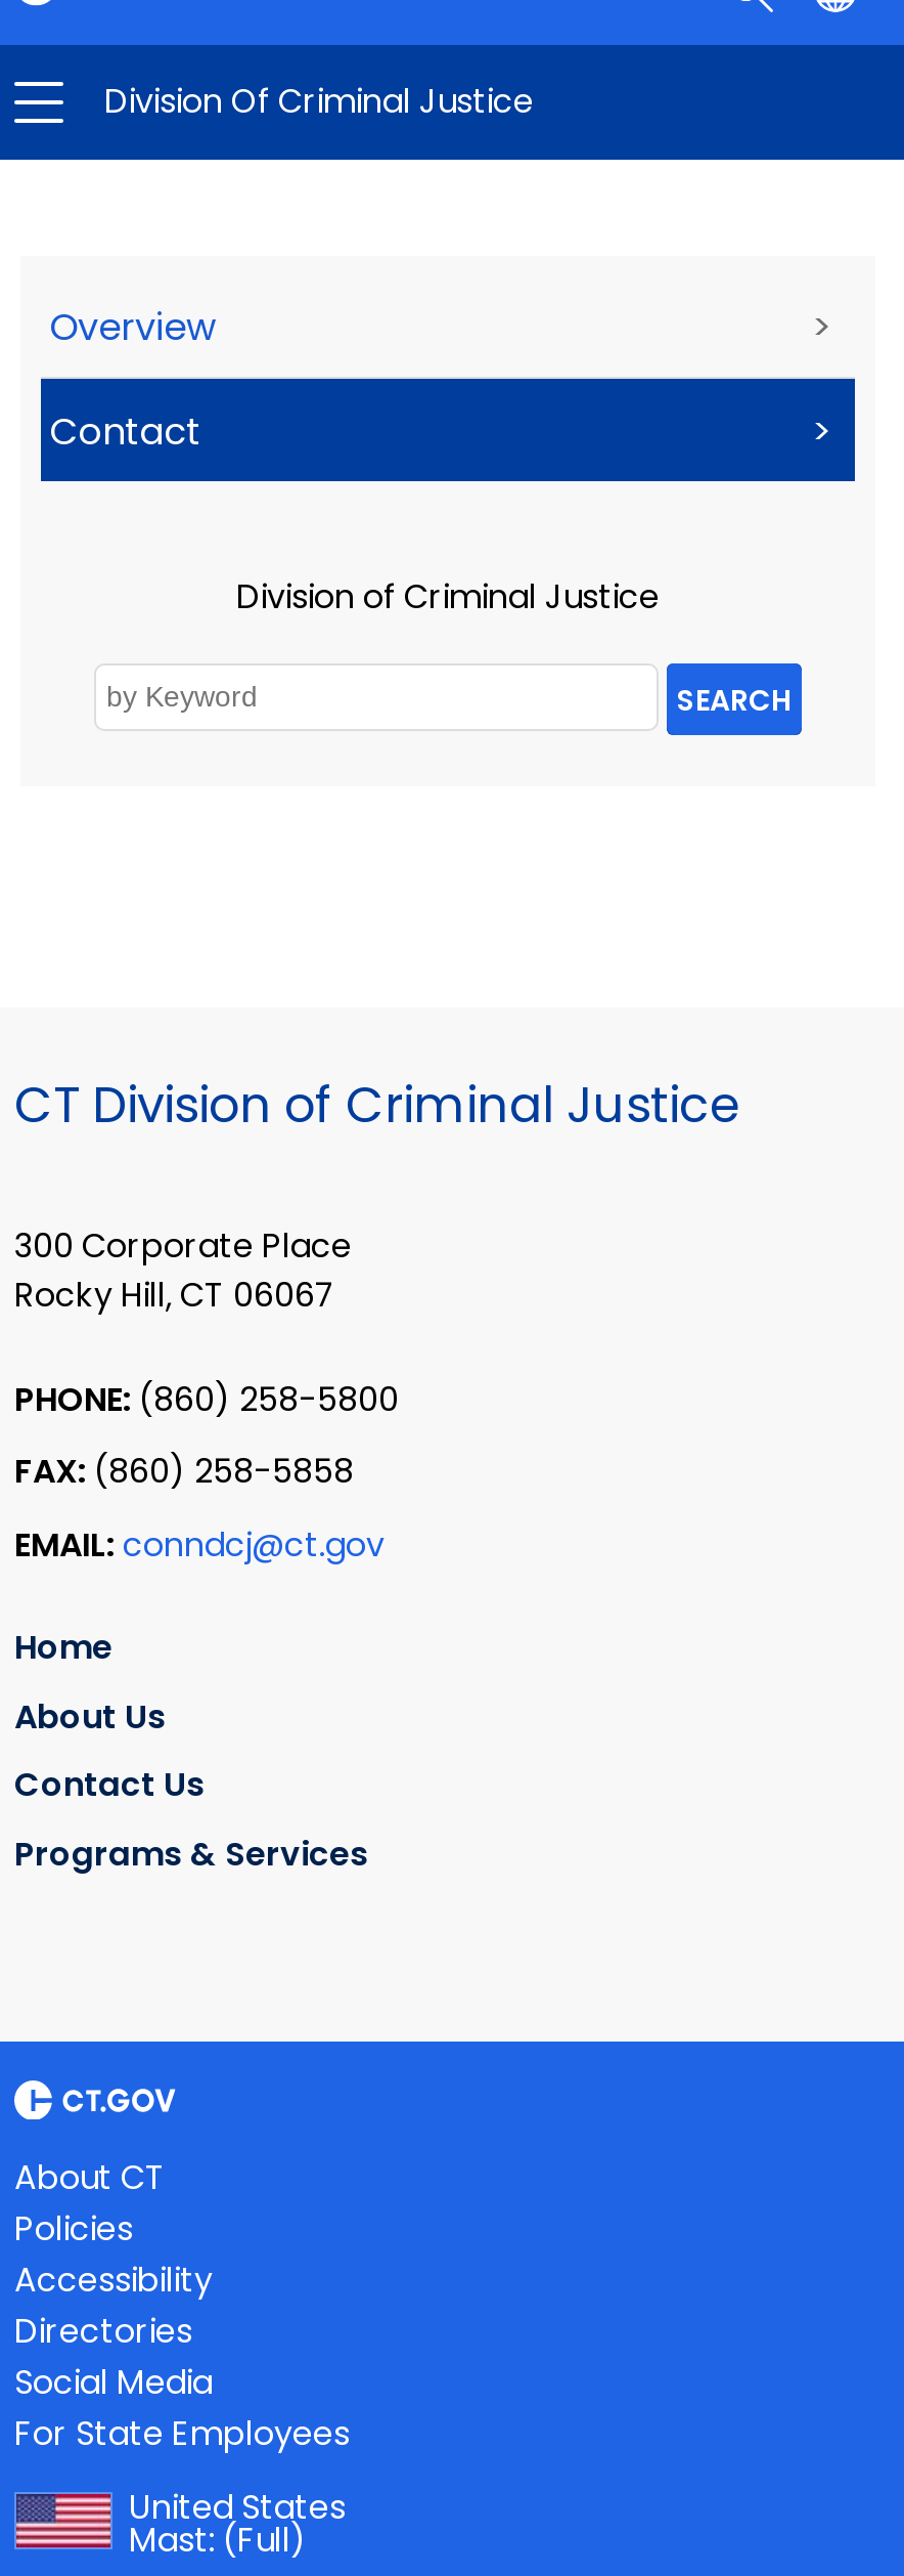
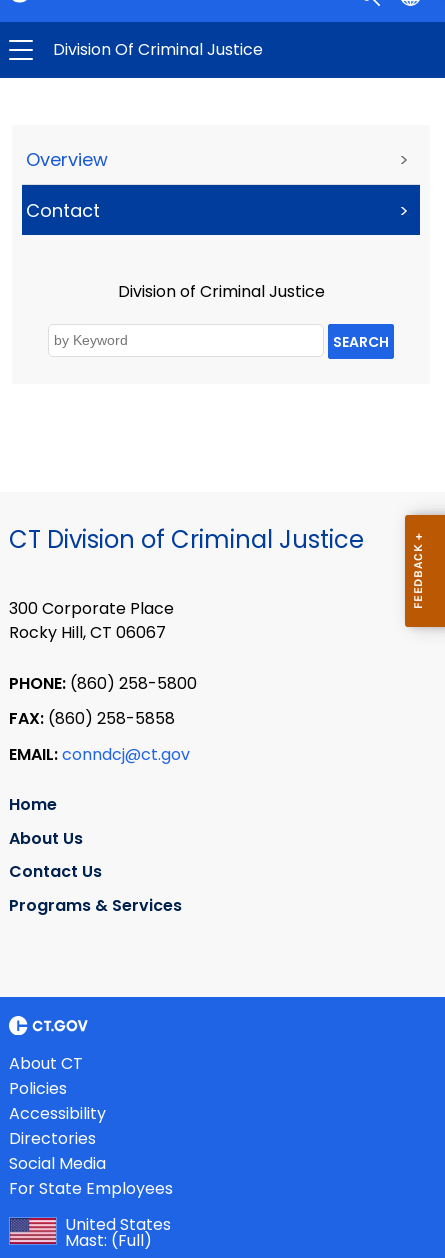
none -> [404,512,442,630] [image]

